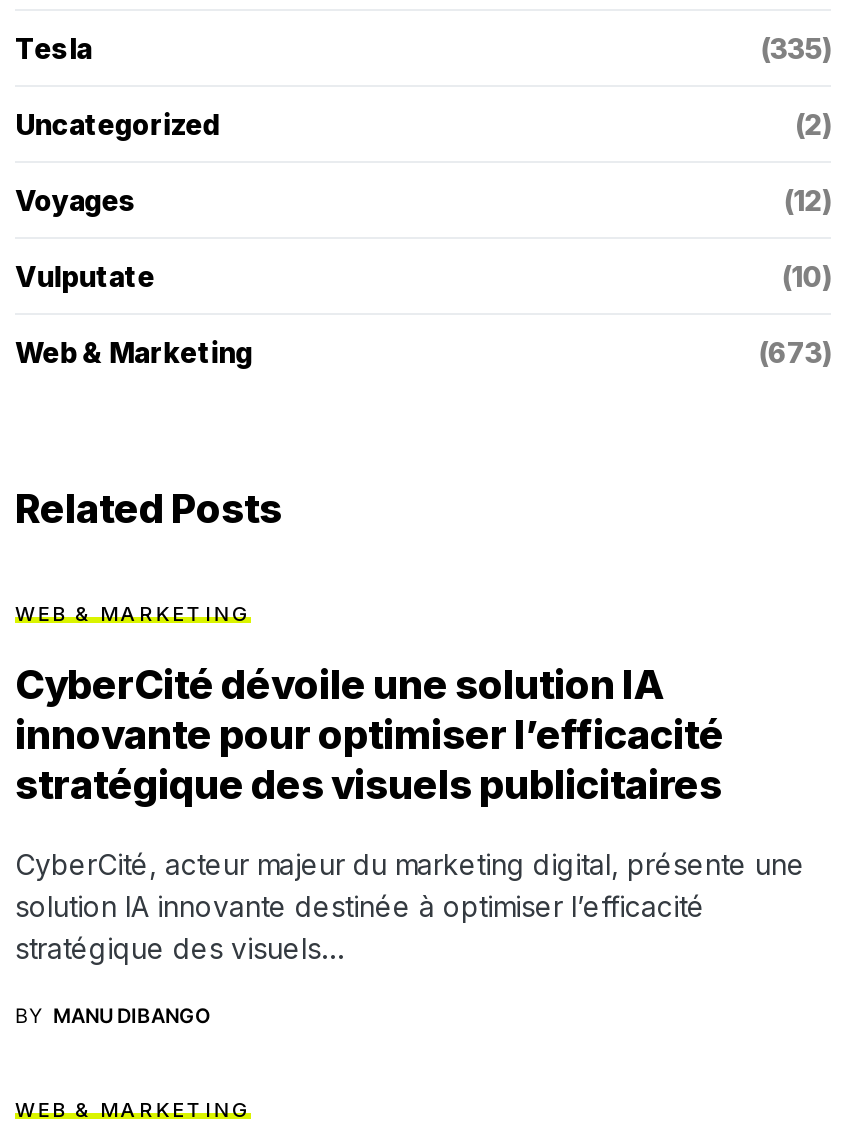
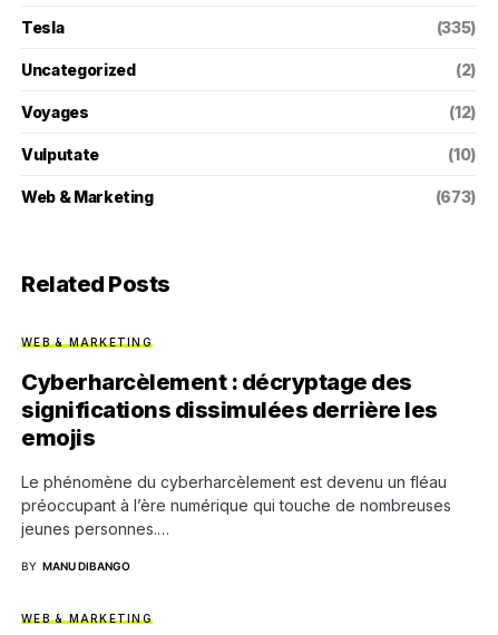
[15,661,724,809] CyberCité dévoile une solution IA | innovante pour optimiser l’efficacité | stratégique des visuels publicitaires -> [21,369,437,451] Cyberharcèlement : décryptage des | significations dissimulées derrière les | emojis
[15,847,805,965] CyberCité, acteur majeur du marketing digital, présente une | solution IA innovante destinée à optimiser l’efficacité | stratégique des visuels… -> [21,472,451,538] Le phénomène du cyberharcèlement est devenu un fléau | préoccupant à l’ère numérique qui touche de nombreuses | jeunes personnes.…

